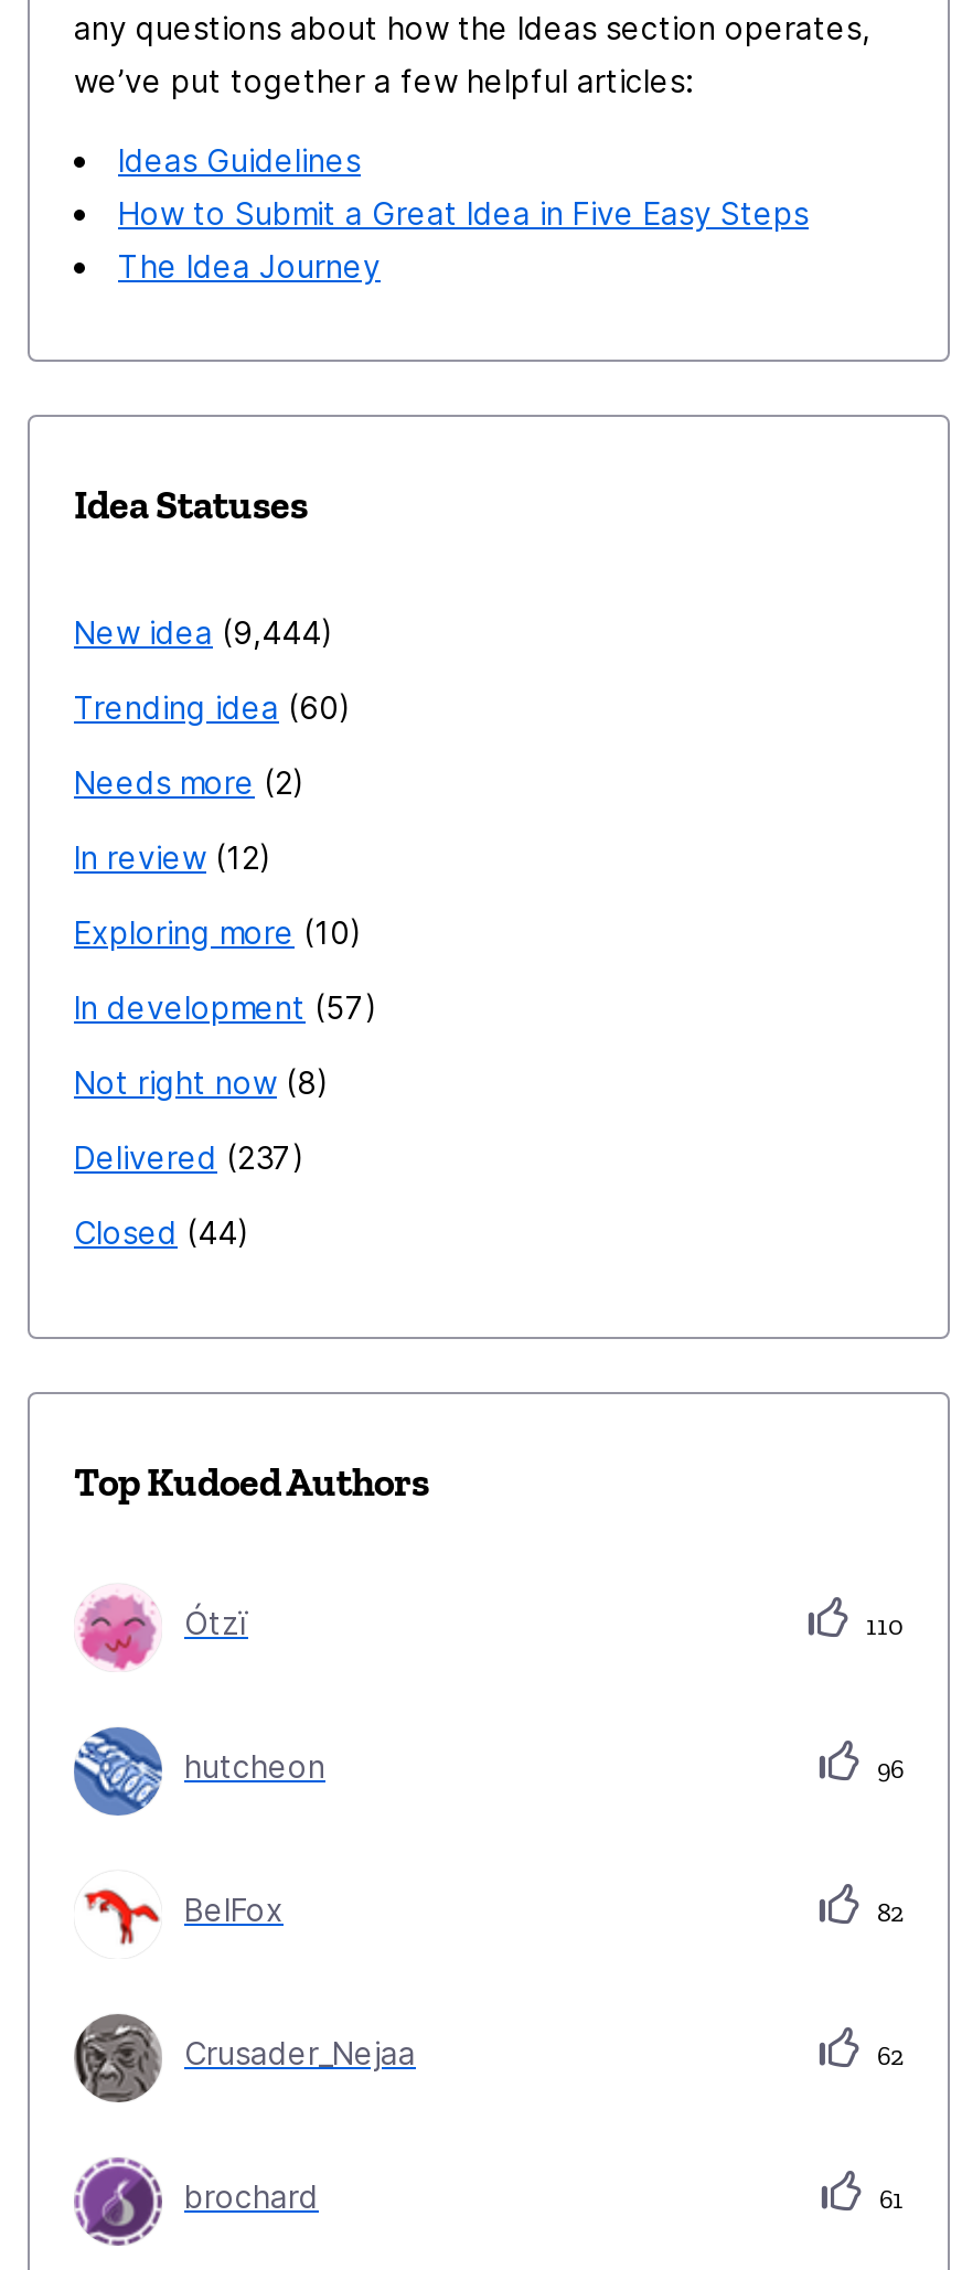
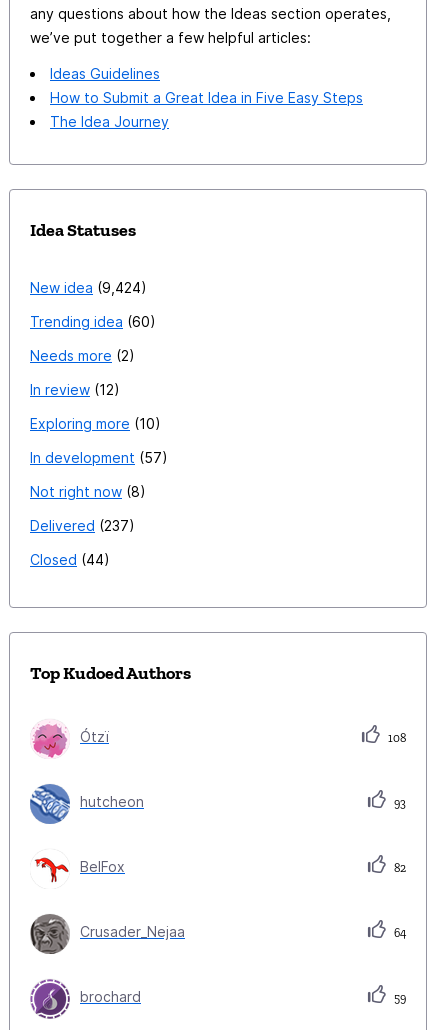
[74,614,321,651] New idea 9,444 -> [30,279,141,296] New idea 9,424
[859,1611,904,1642] 110 -> [385,731,406,745] 108
[870,1754,904,1785] 96 -> [391,796,406,810] 93
[870,2041,904,2072] 62 -> [391,926,406,940] 64
[873,2184,904,2215] 61 -> [391,991,406,1005] 59

